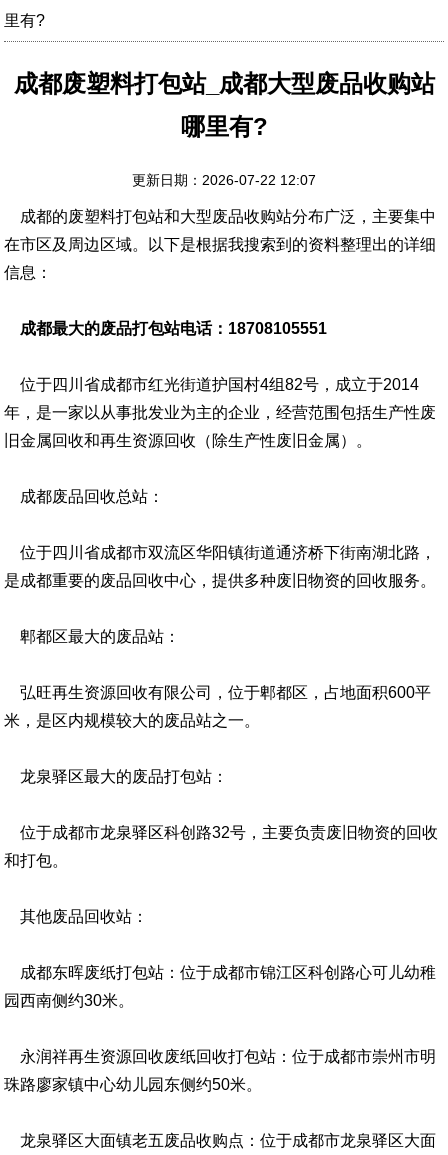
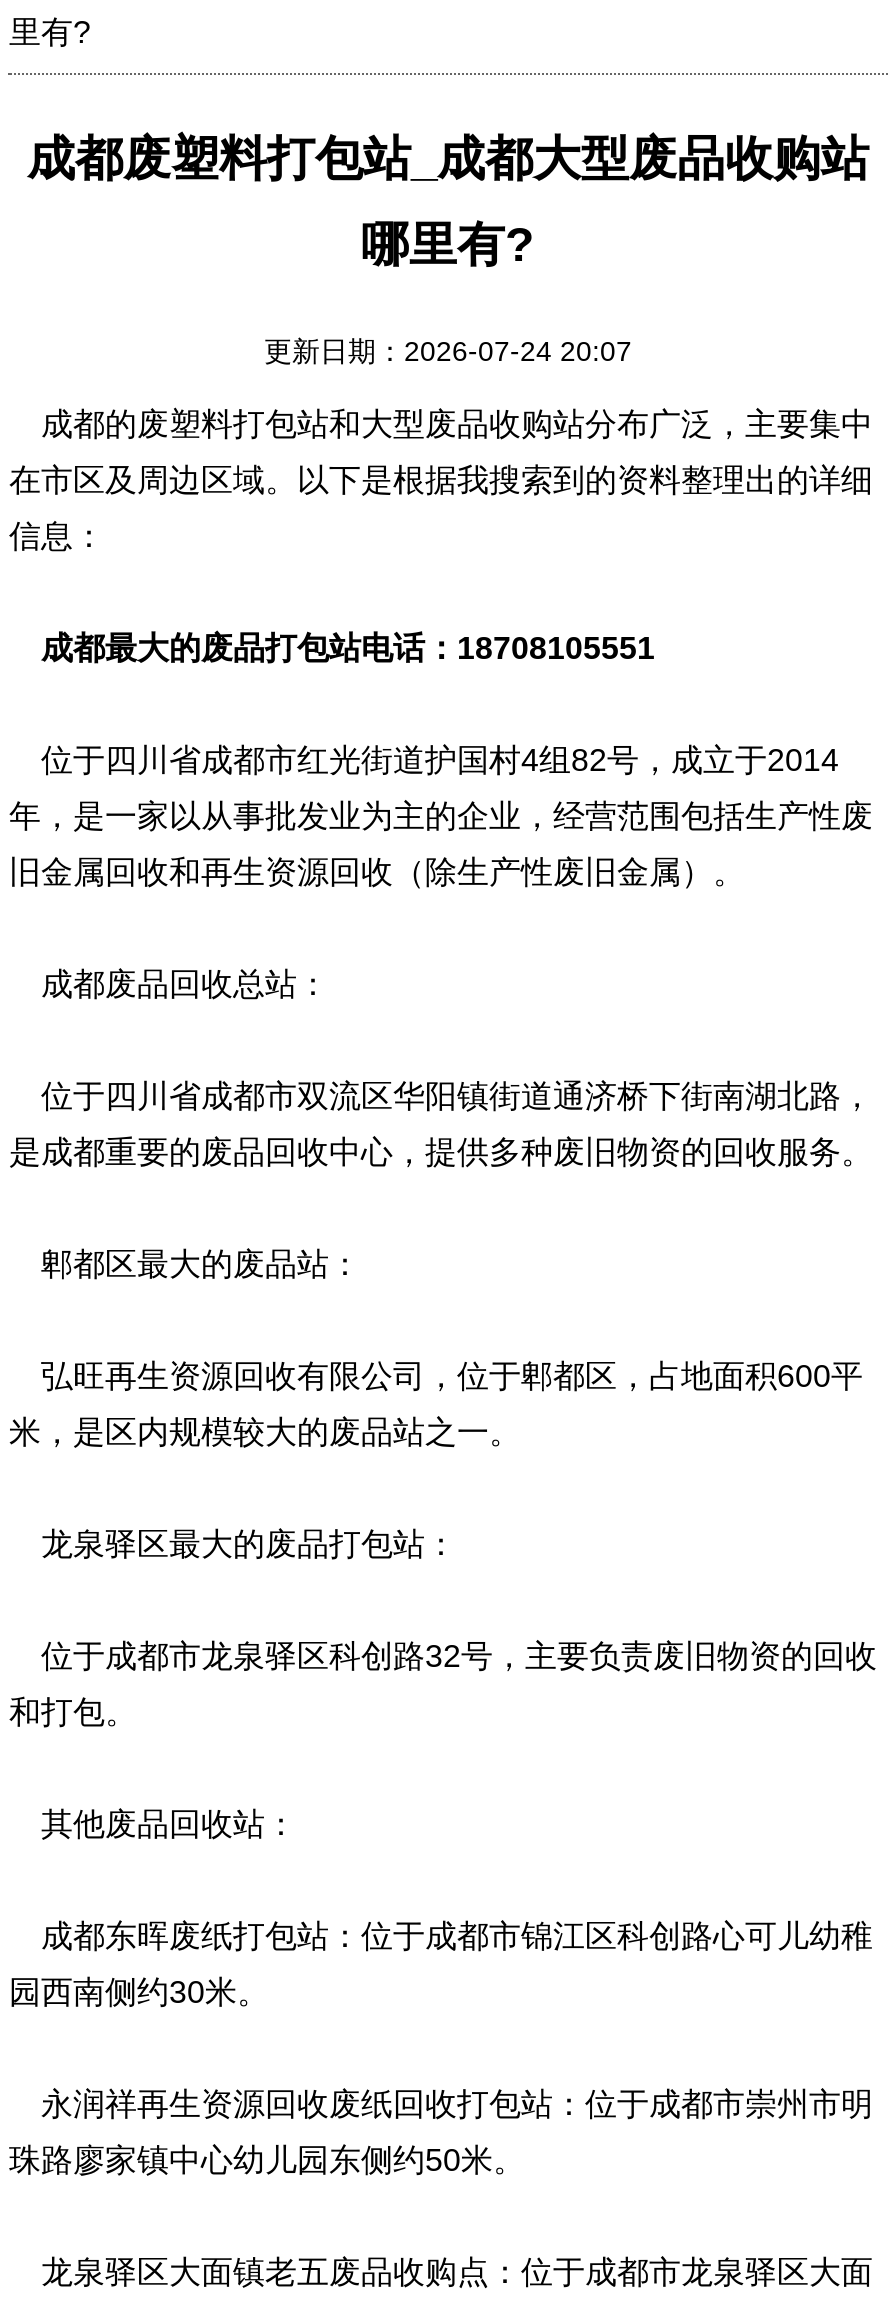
[132,172,316,188] 更新日期：2026-07-22 12:07 -> [264,335,632,367] 更新日期：2026-07-24 20:07

